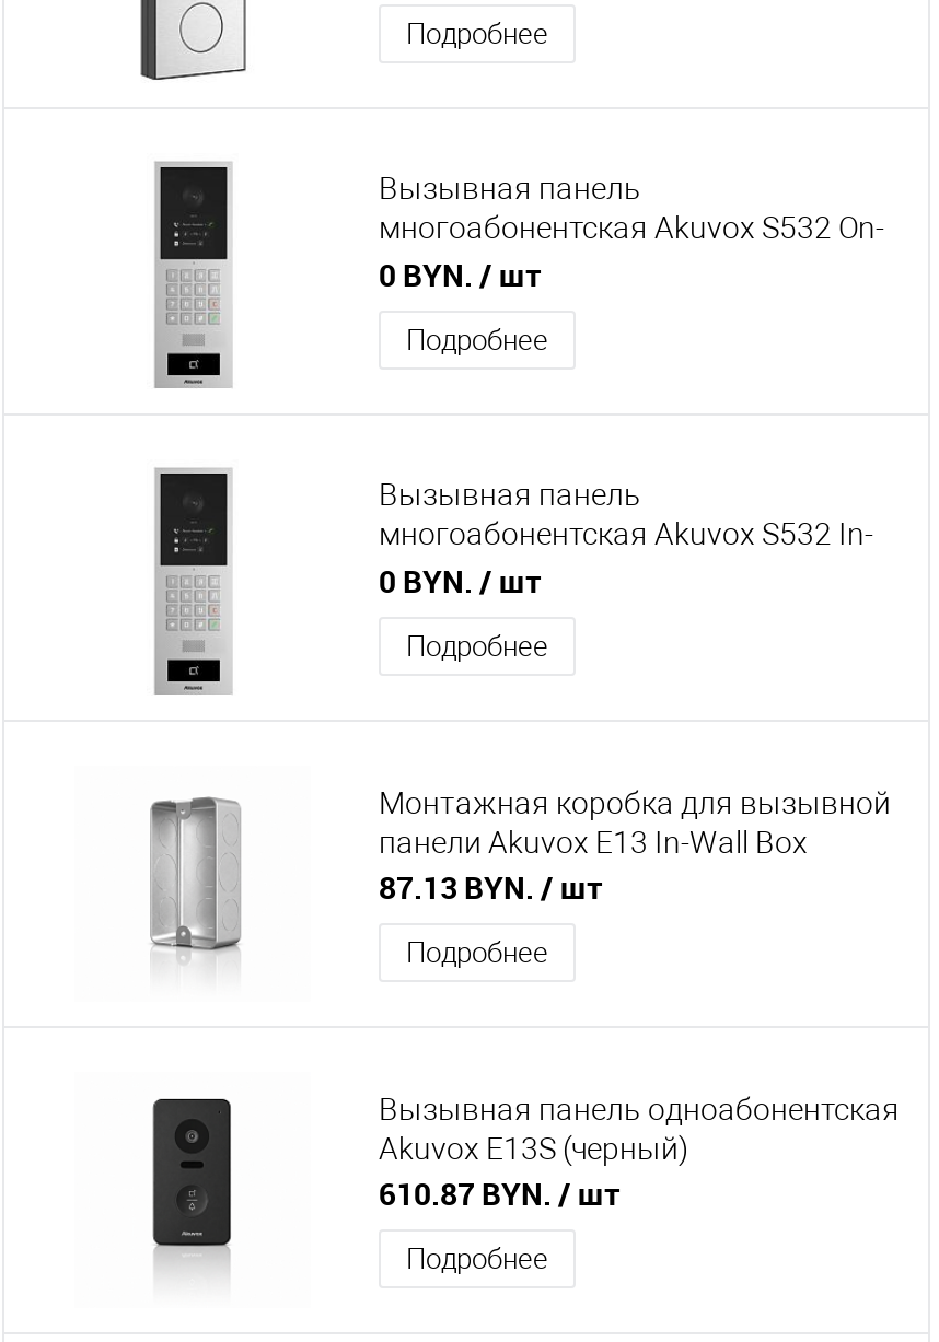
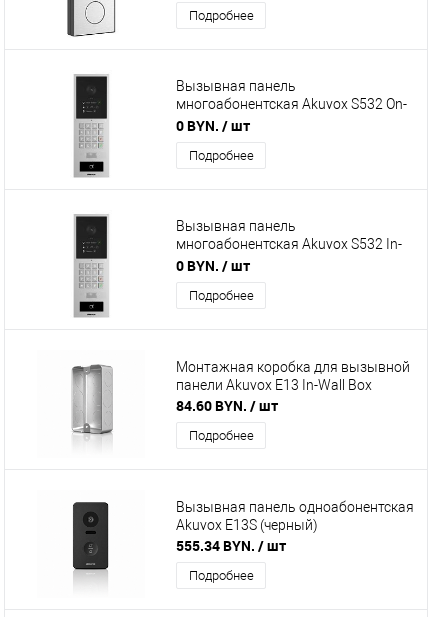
[379,866,602,908] 87.13 BYN. / шт -> [176,396,278,415] 84.60 BYN. / шт
[379,1172,619,1214] 610.87 BYN. / шт -> [176,536,286,555] 555.34 BYN. / шт

